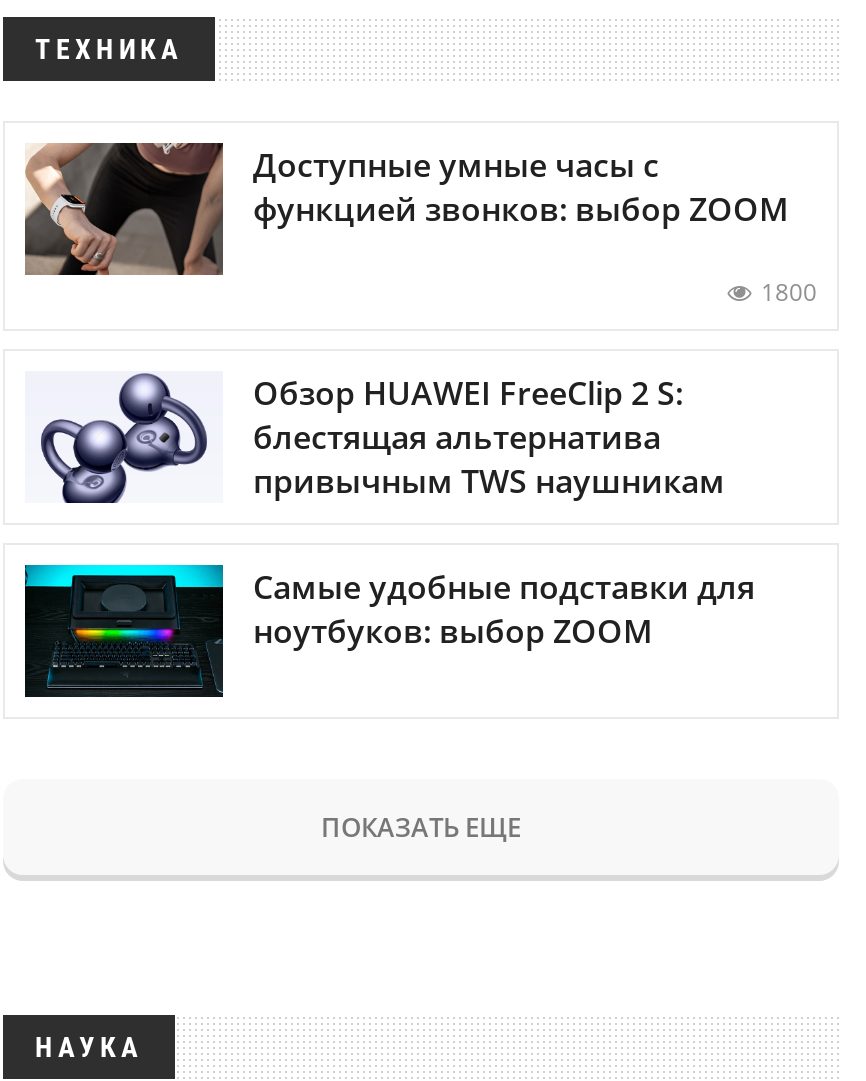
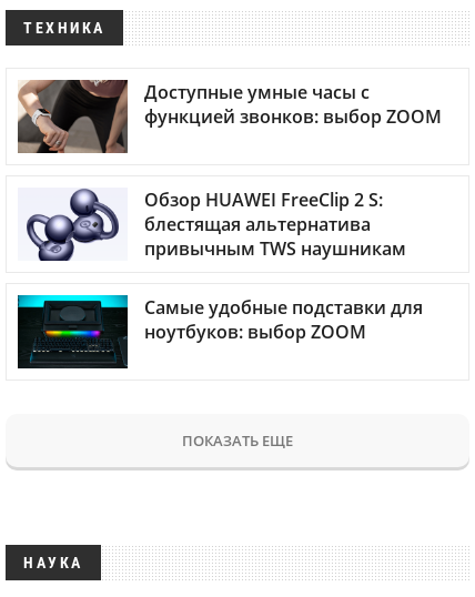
[761,274,817,308] 1800 -> none

